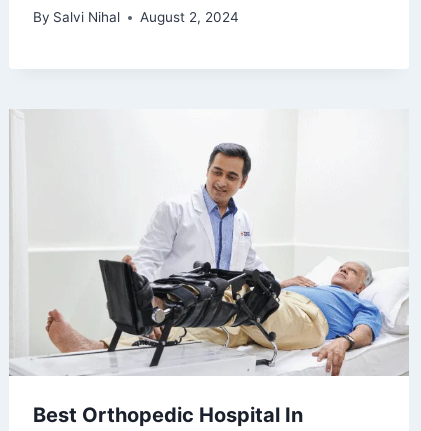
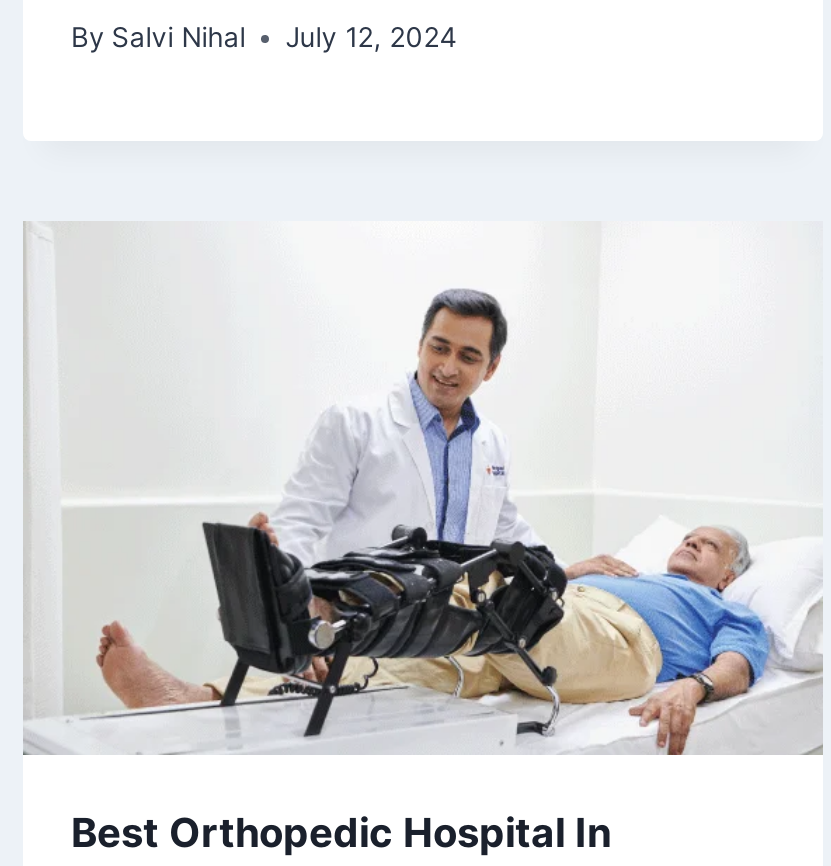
[33,9,239,25] By Salvi Nihal August 2, 2024 -> [71,22,457,54] By Salvi Nihal July 12, 2024

